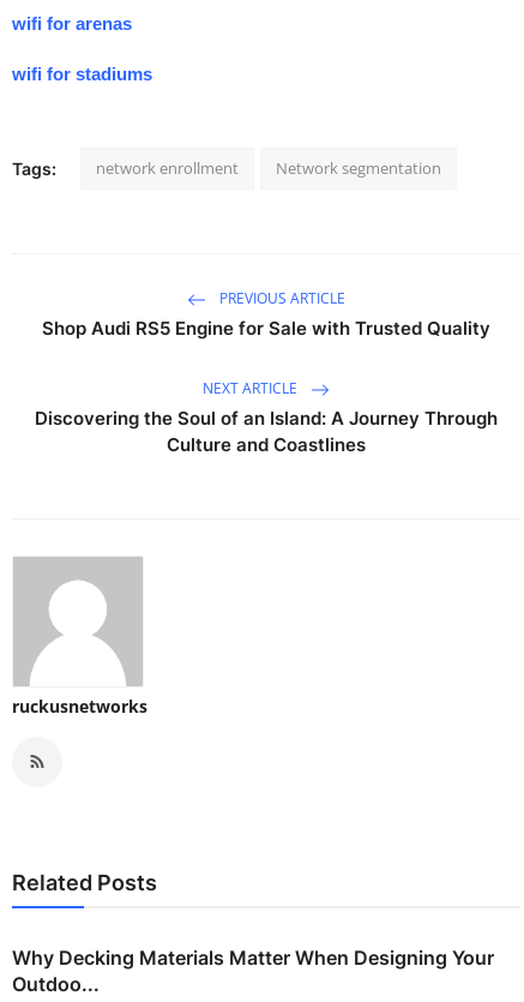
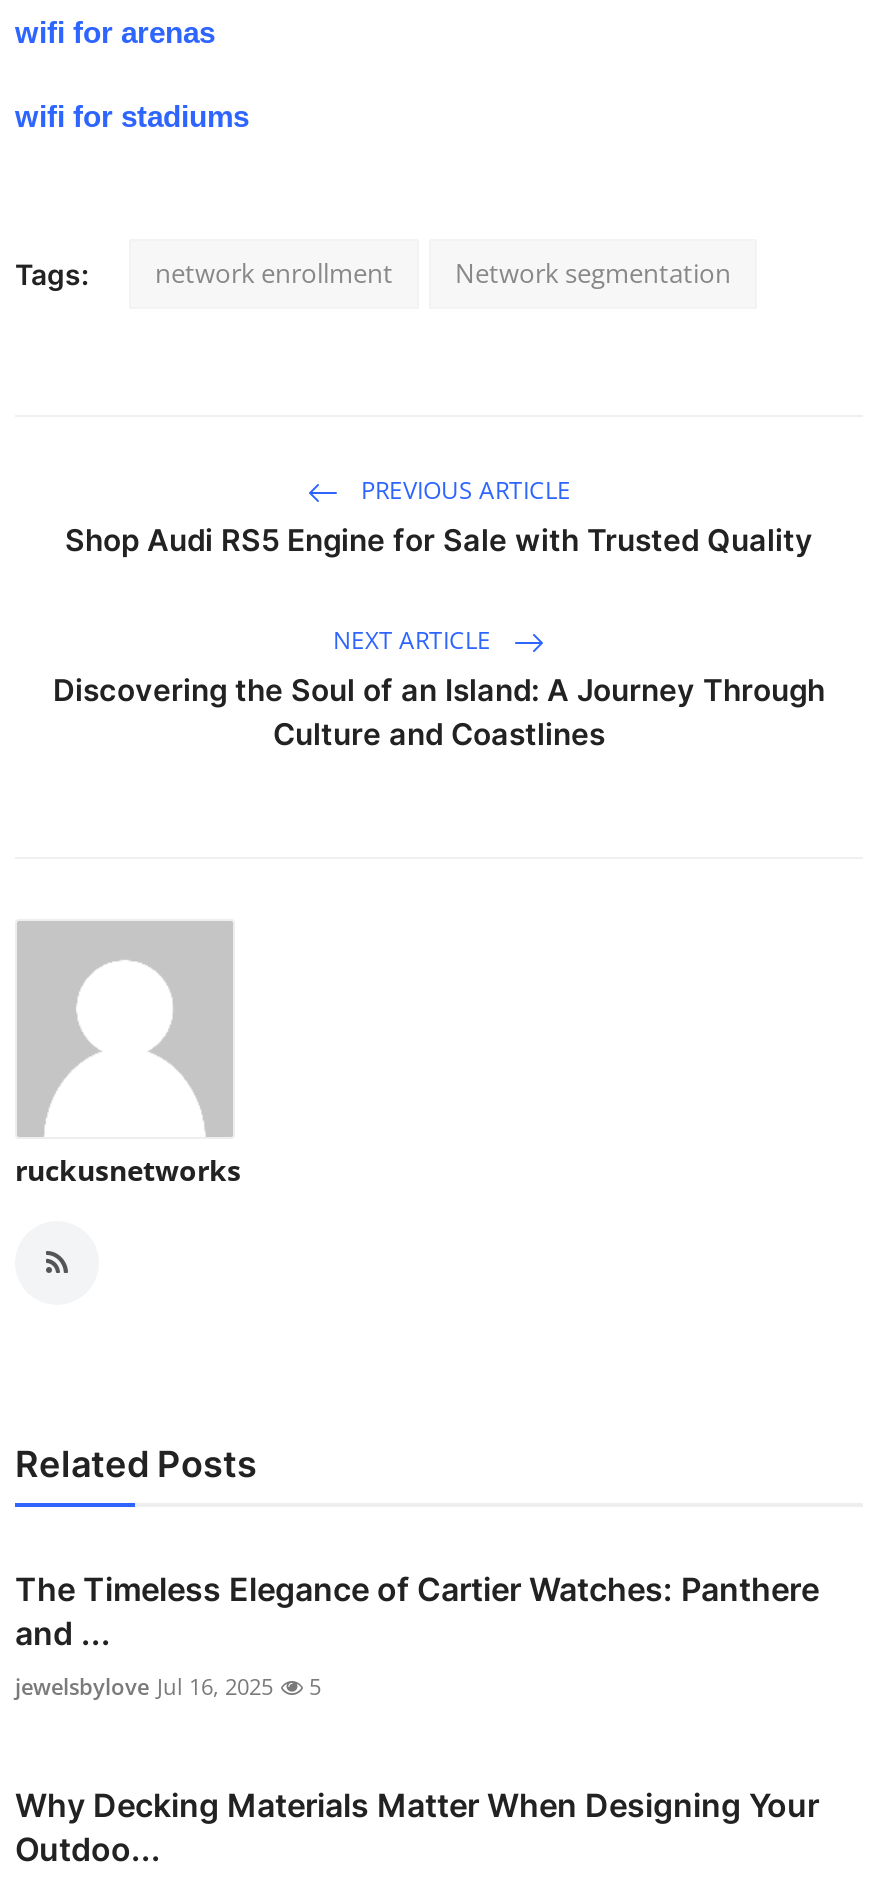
none -> [15,1569,819,1701] The Timeless Elegance of Cartier Watches: Panthere | and ... | jewelsbylove Jul 16, 2025 | 5

